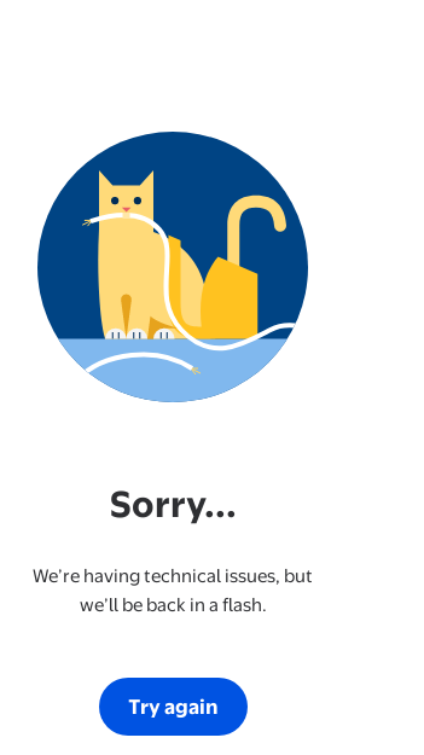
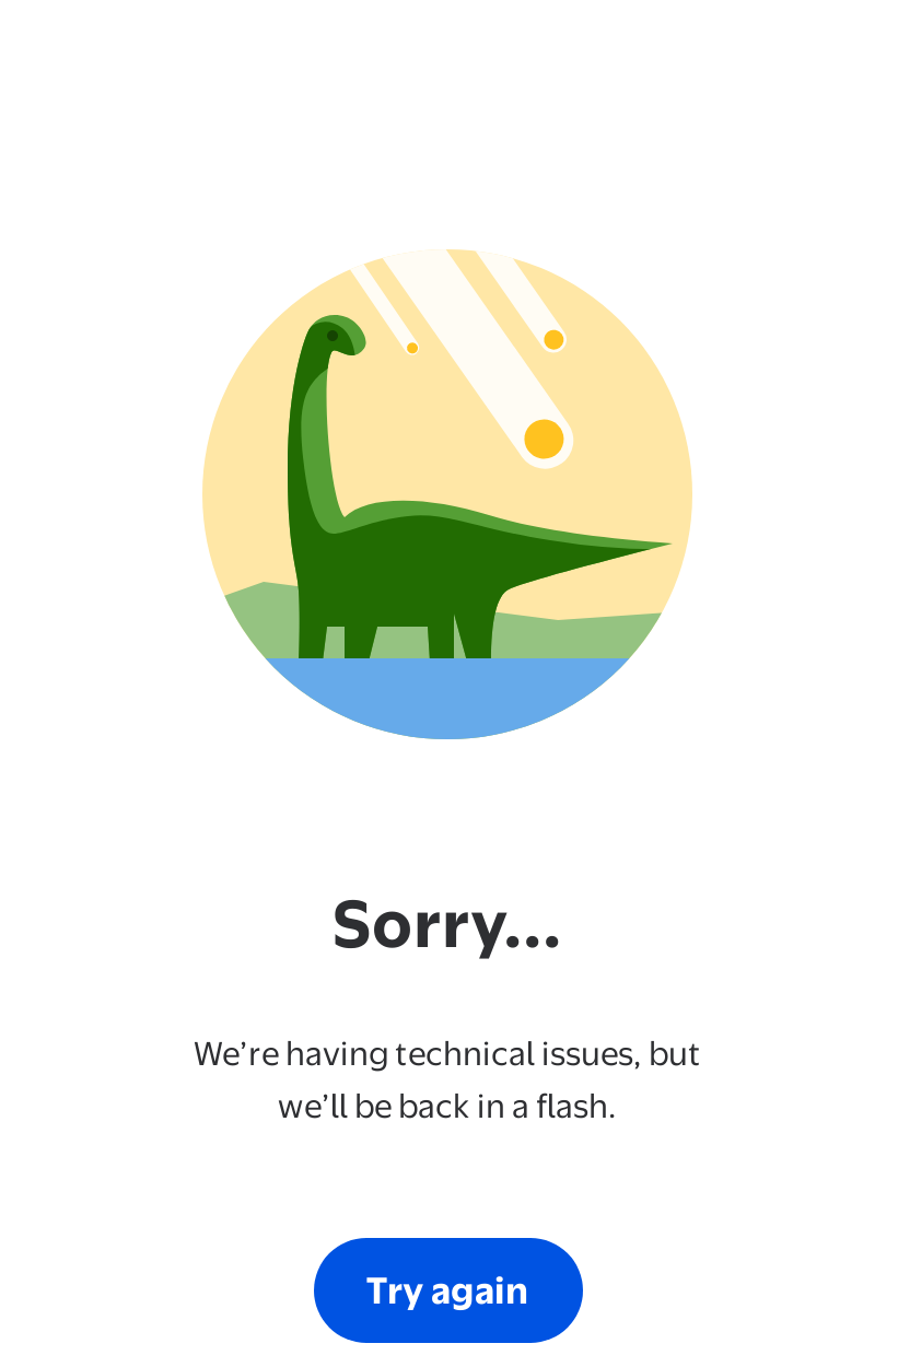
[36,130,309,376] [image] -> [202,249,692,689] [image]

